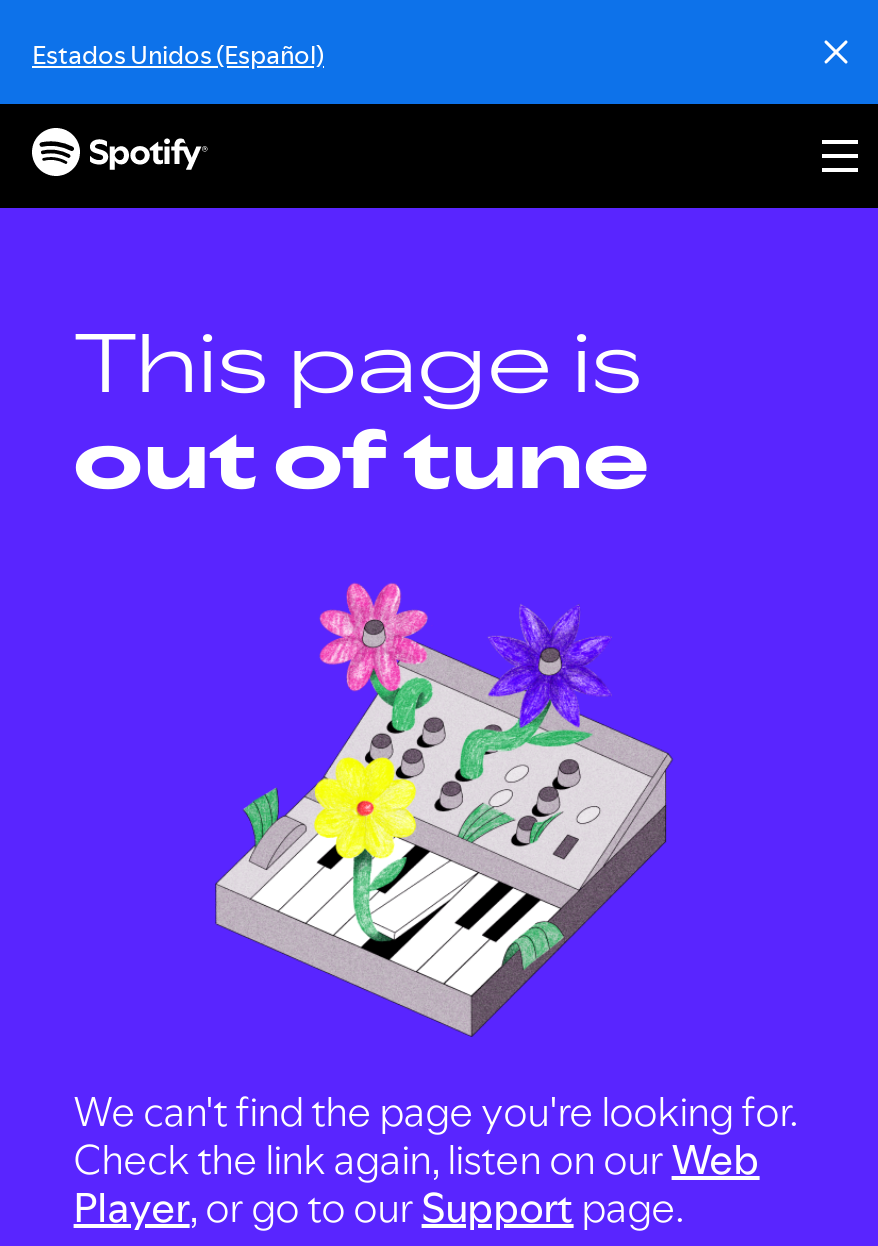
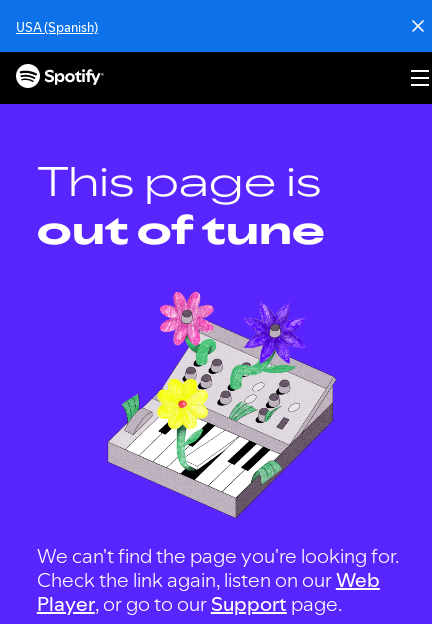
[32,36,324,72] Estados Unidos (Español) -> [16,18,98,36] USA (Spanish)

